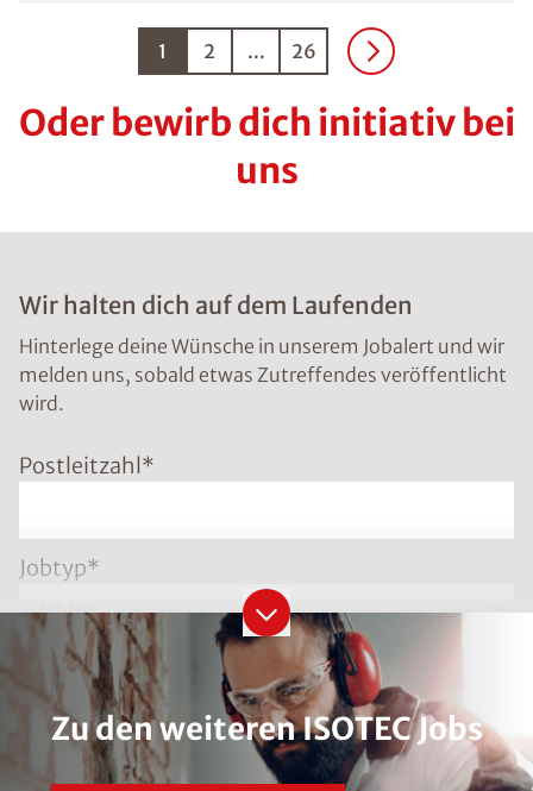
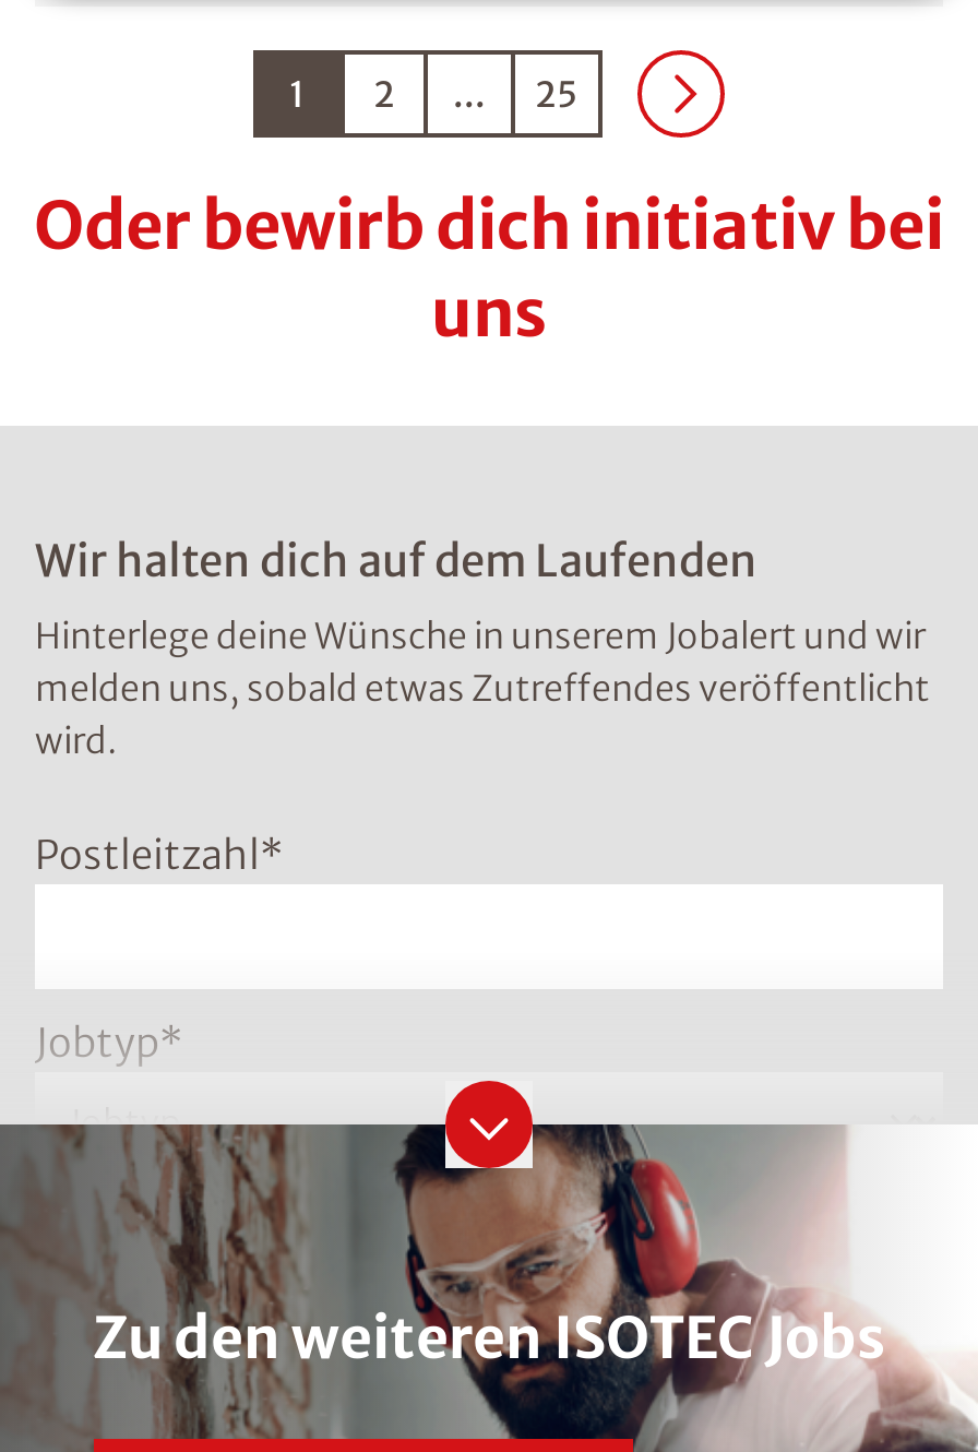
[291,39,316,63] 26 -> [535,72,579,116] 25

